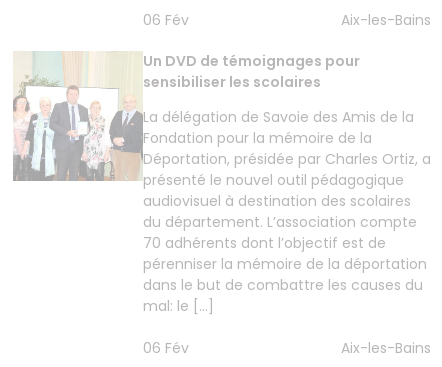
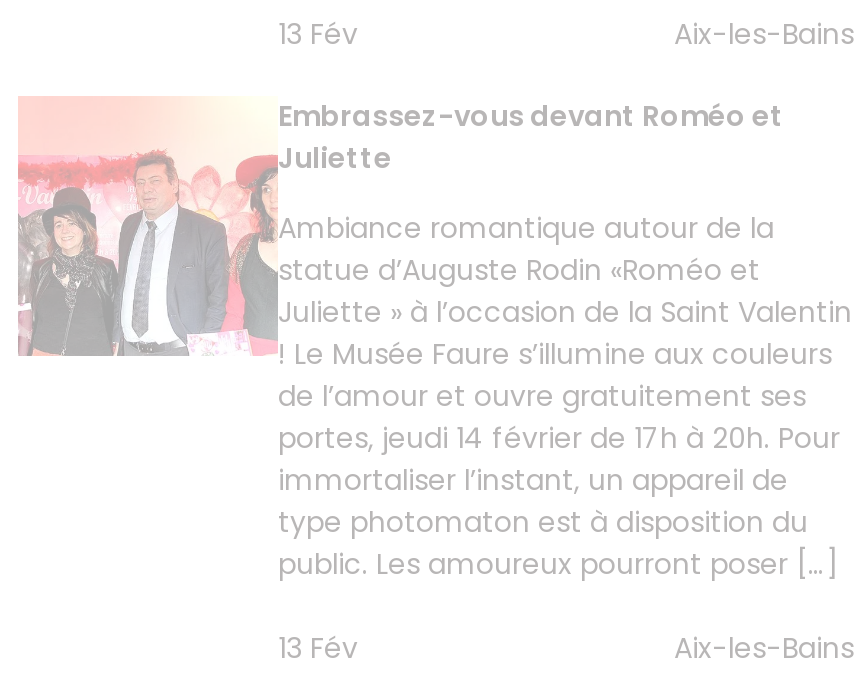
[143,10,189,30] 06 Fév -> [278,14,358,54] 13 Fév
[12,50,360,182] [image] | Un DVD de témoignages pour | sensibiliser les scolaires -> [16,94,784,358] [image] | Embrassez-vous devant Roméo et | Juliette
[143,107,431,316] La délégation de Savoie des Amis de la | Fondation pour la mémoire de la | Déportation, présidée par Charles Ortiz, a | présenté le nouvel outil pédagogique | audiovisuel à destination des scolaires | du département. L’association compte | 70 adhérents dont l’objectif est de | pérenniser la mémoire de la déportation | dans le but de combattre les causes du | mal: le […] -> [278,208,852,584] Ambiance romantique autour de la | statue d’Auguste Rodin «Roméo et | Juliette » à l’occasion de la Saint Valentin | ! Le Musée Faure s’illumine aux couleurs | de l’amour et ouvre gratuitement ses | portes, jeudi 14 février de 17h à 20h. Pour | immortaliser l’instant, un appareil de | type photomaton est à disposition du | public. Les amoureux pourront poser […]
[143,338,189,358] 06 Fév -> [278,628,358,668] 13 Fév

